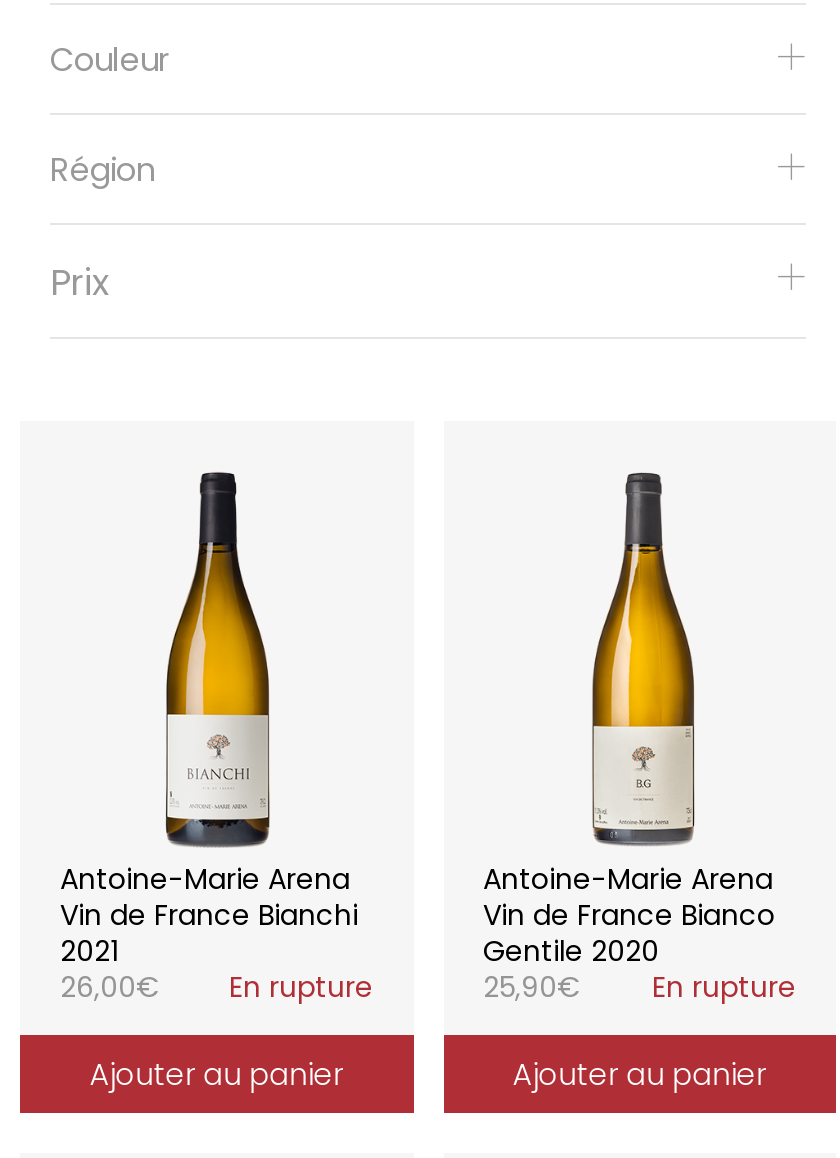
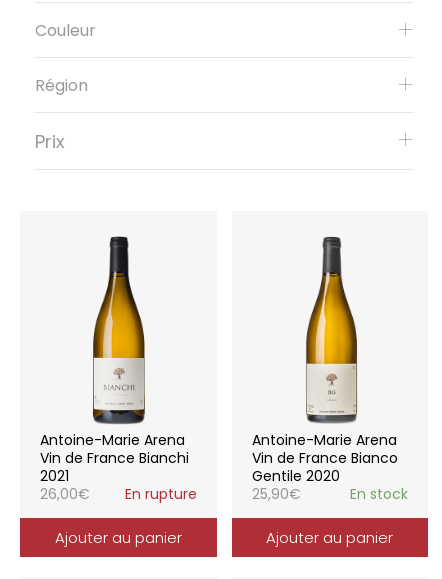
[652,967,796,1007] En rupture -> [350,484,408,504] En stock

